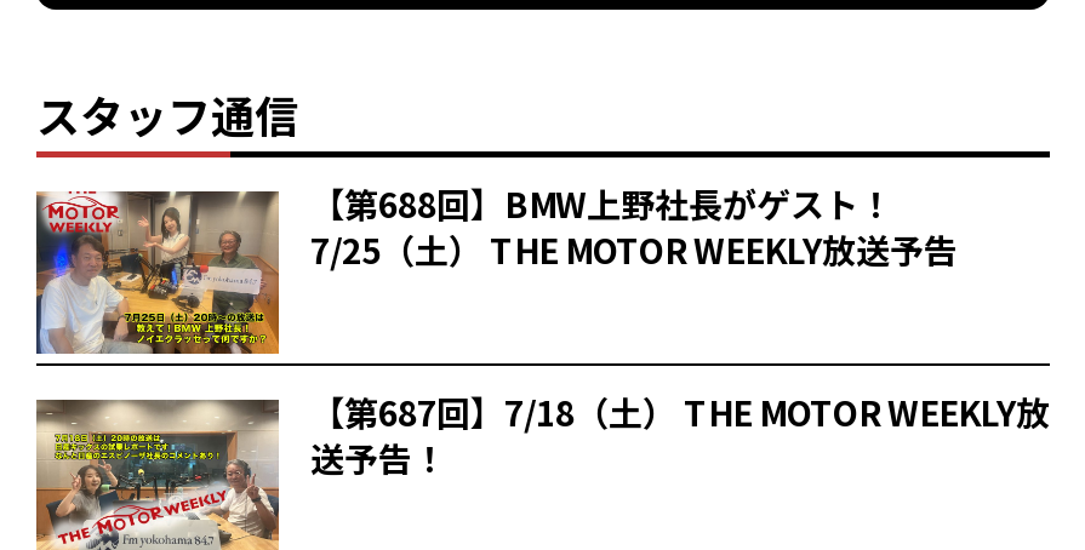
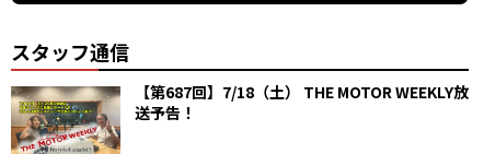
[34,179,958,368] [image] | 【第688回】BMW上野社長がゲスト！ | 7/25（土） THE MOTOR WEEKLY放送予告 -> none

